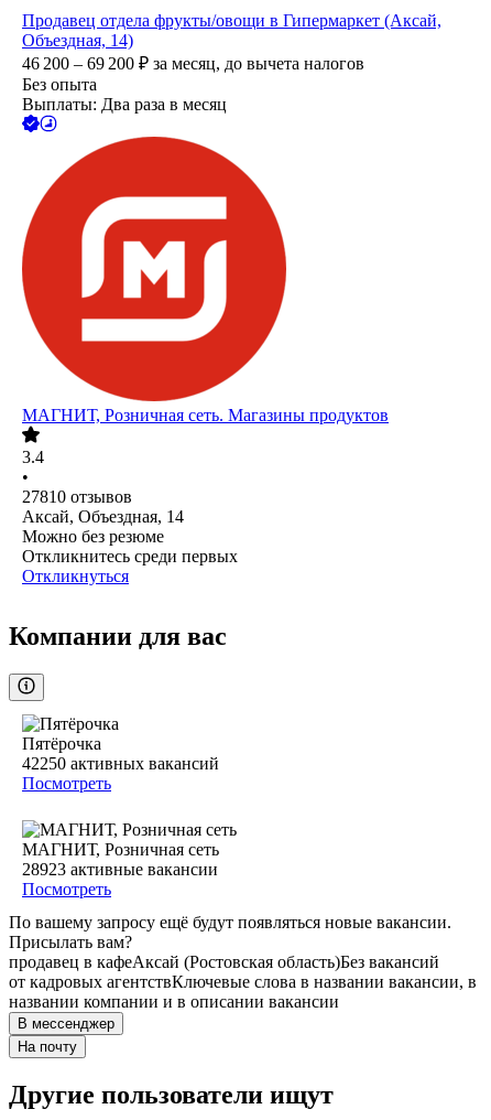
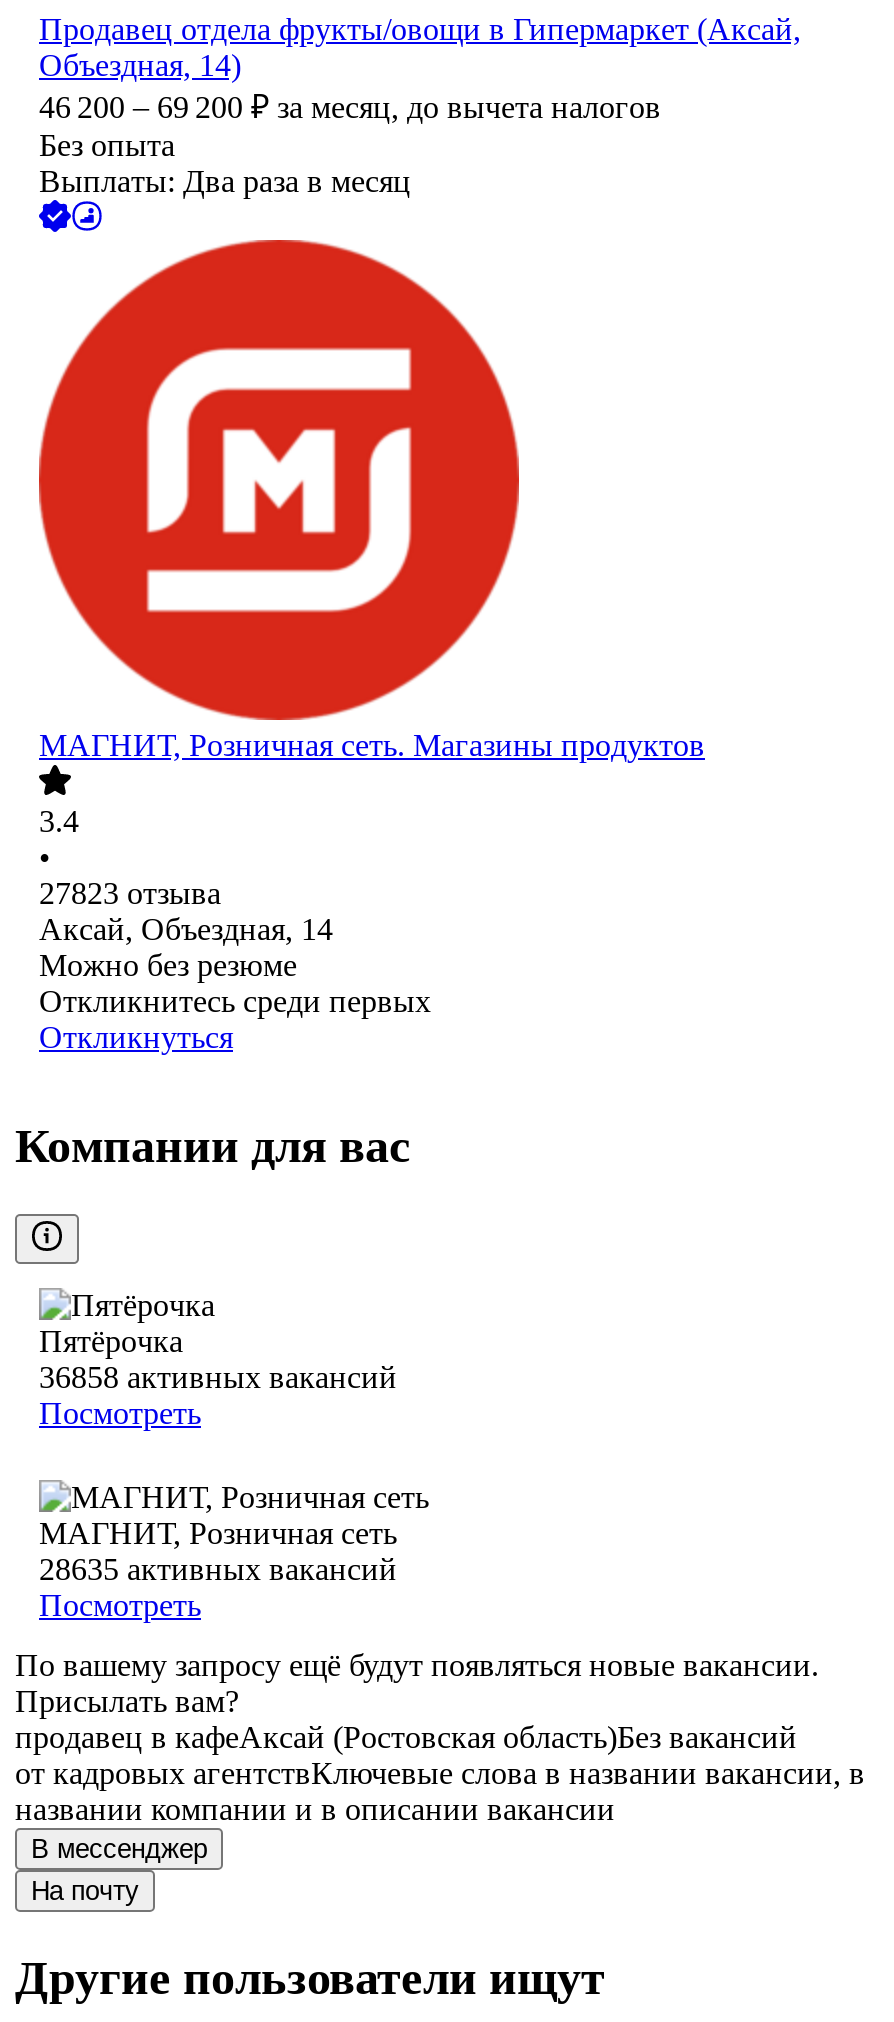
[22,488,132,507] 27810 отзывов -> [39,877,221,911] 27823 отзыва
[22,754,219,773] 42250 активных вакансий -> [39,1361,397,1395] 36858 активных вакансий
[22,860,218,879] 28923 активные вакансии -> [39,1553,397,1587] 28635 активных вакансий

